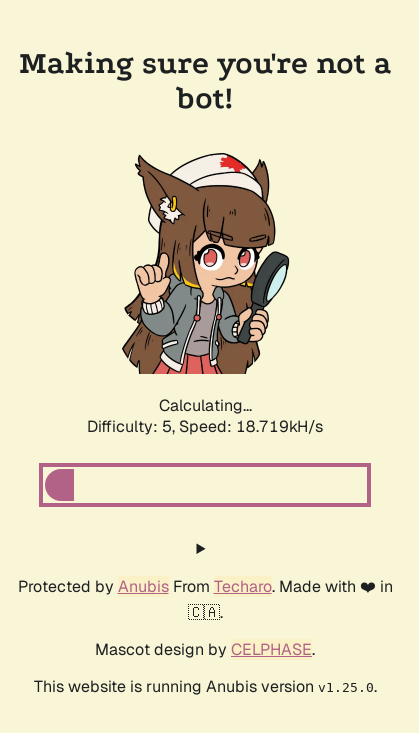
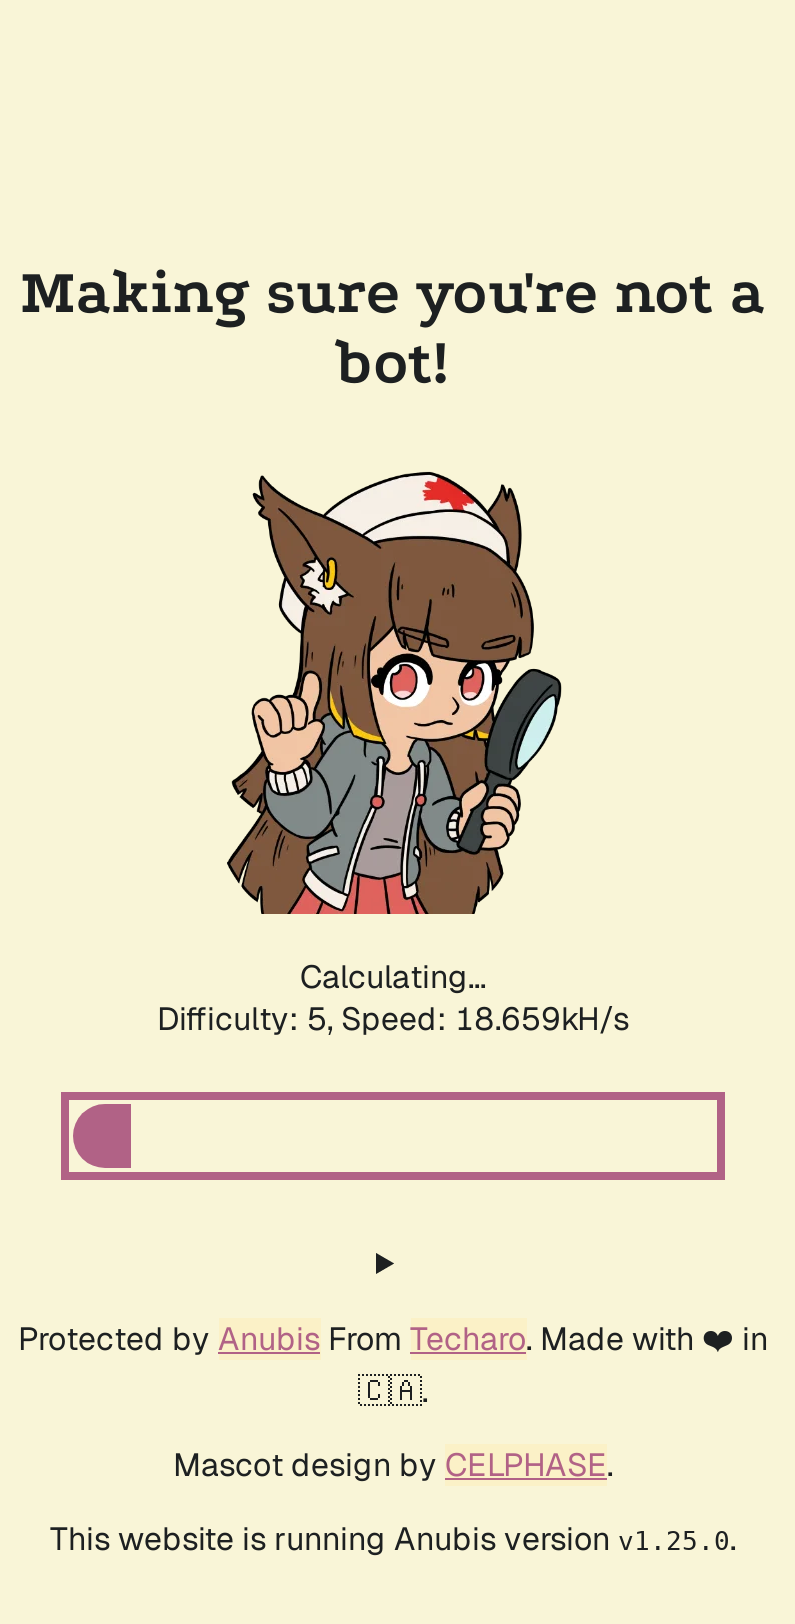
[87,416,323,437] Difficulty: 5, Speed: 18.719kH/s -> [157,998,629,1040] Difficulty: 5, Speed: 18.659kH/s

